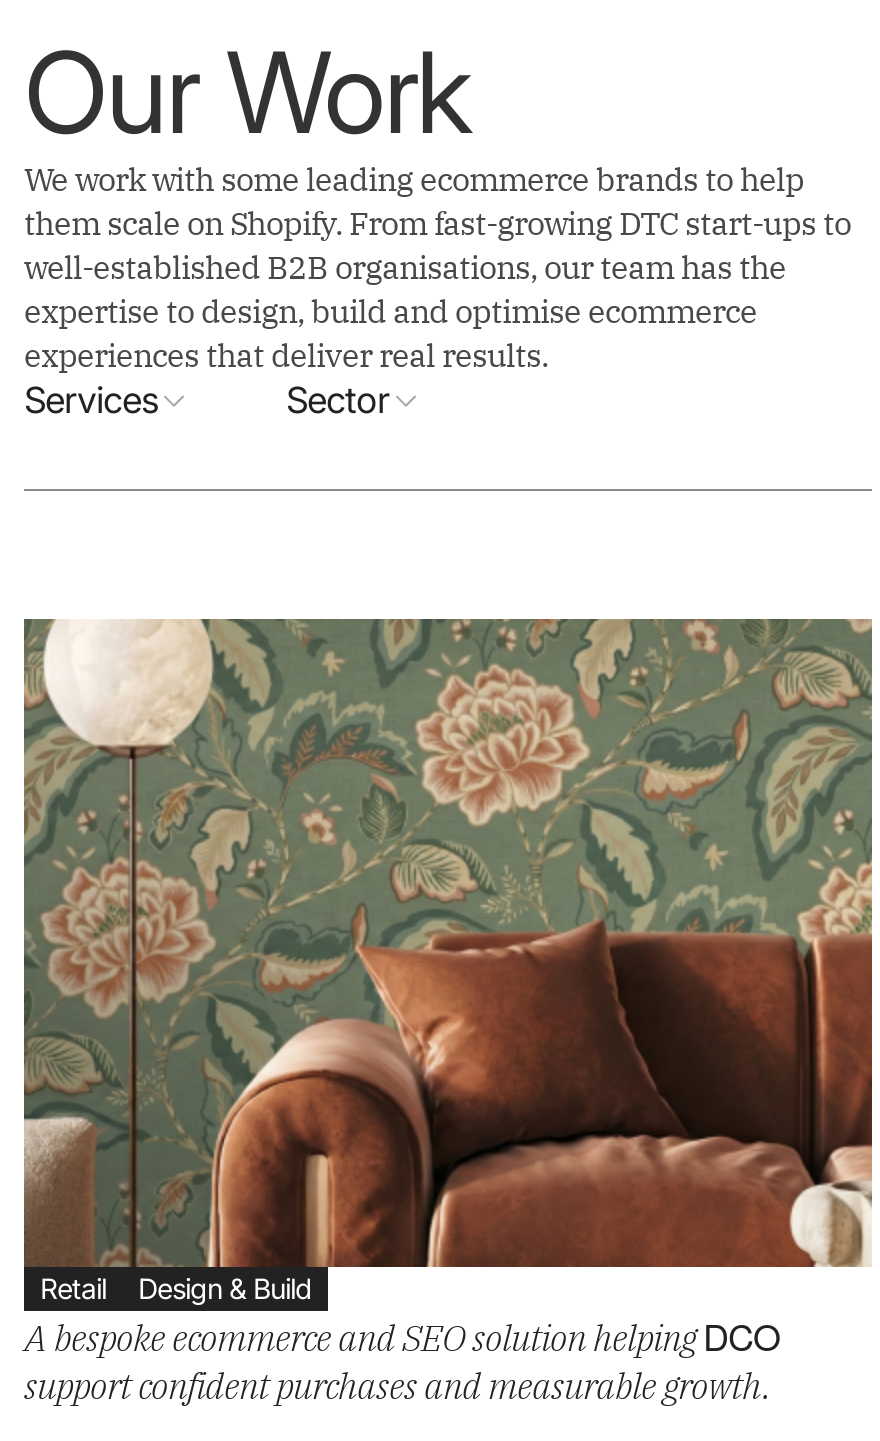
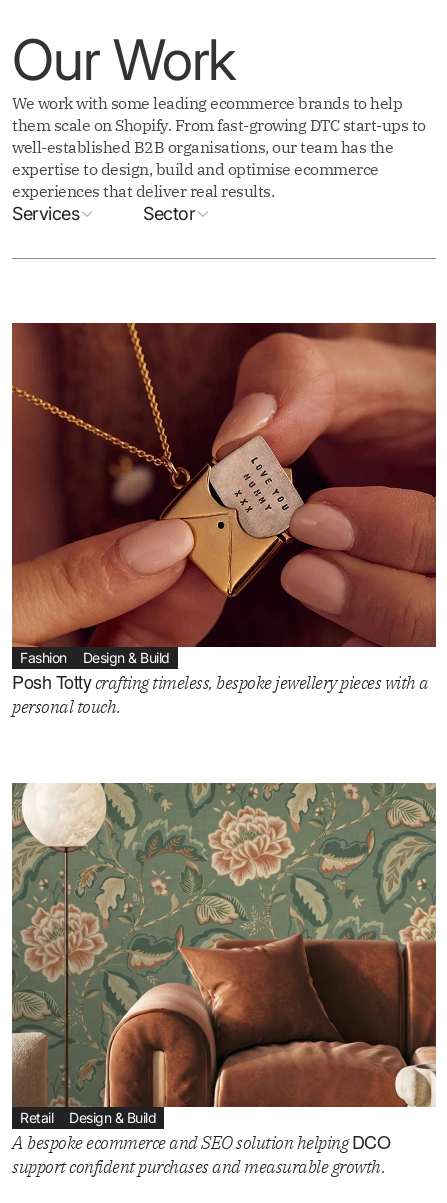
none -> [12,322,437,718] [image] | Fashion | Design & Build | Posh Tottycrafting timeless, bespoke jewellery pieces with a | personal touch.

